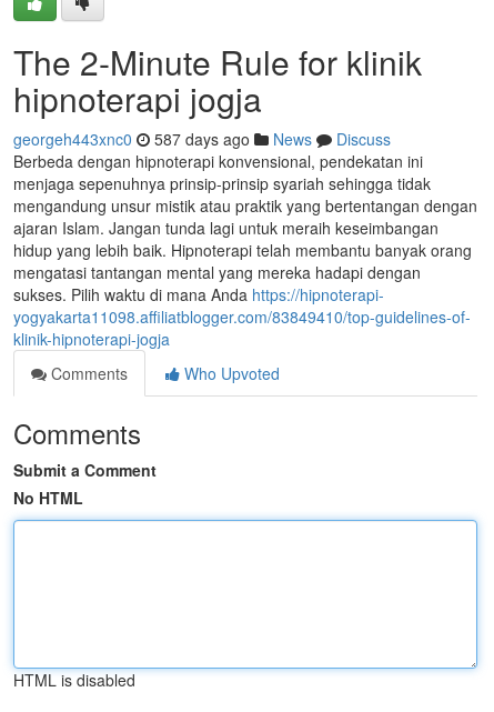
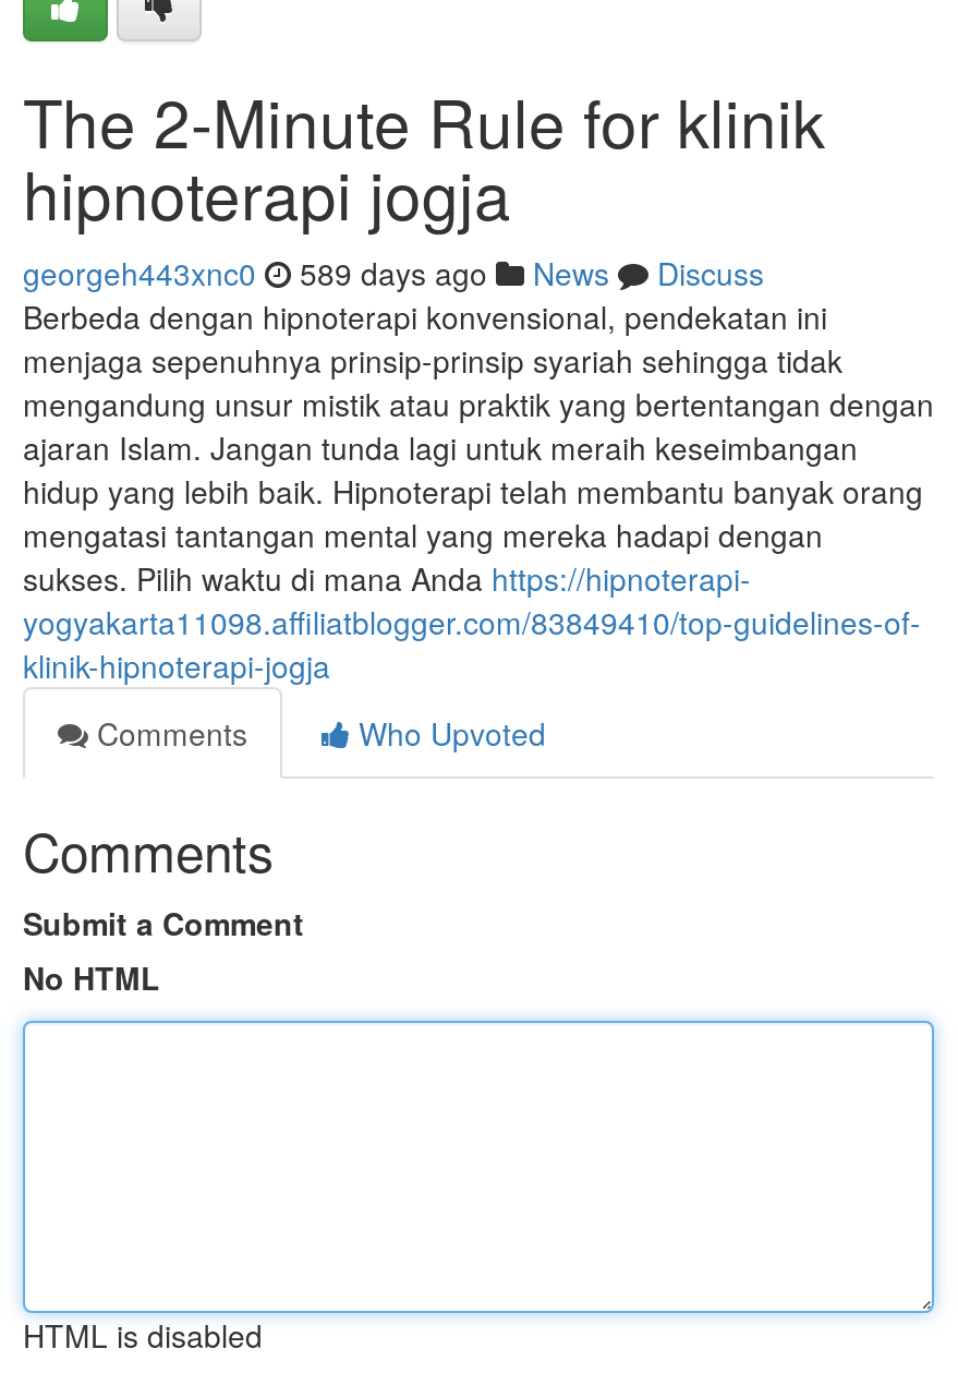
[13,128,391,150] georgeh443xnc0 587 days ago News Discuss -> [23,251,764,294] georgeh443xnc0 589 days ago News Discuss

